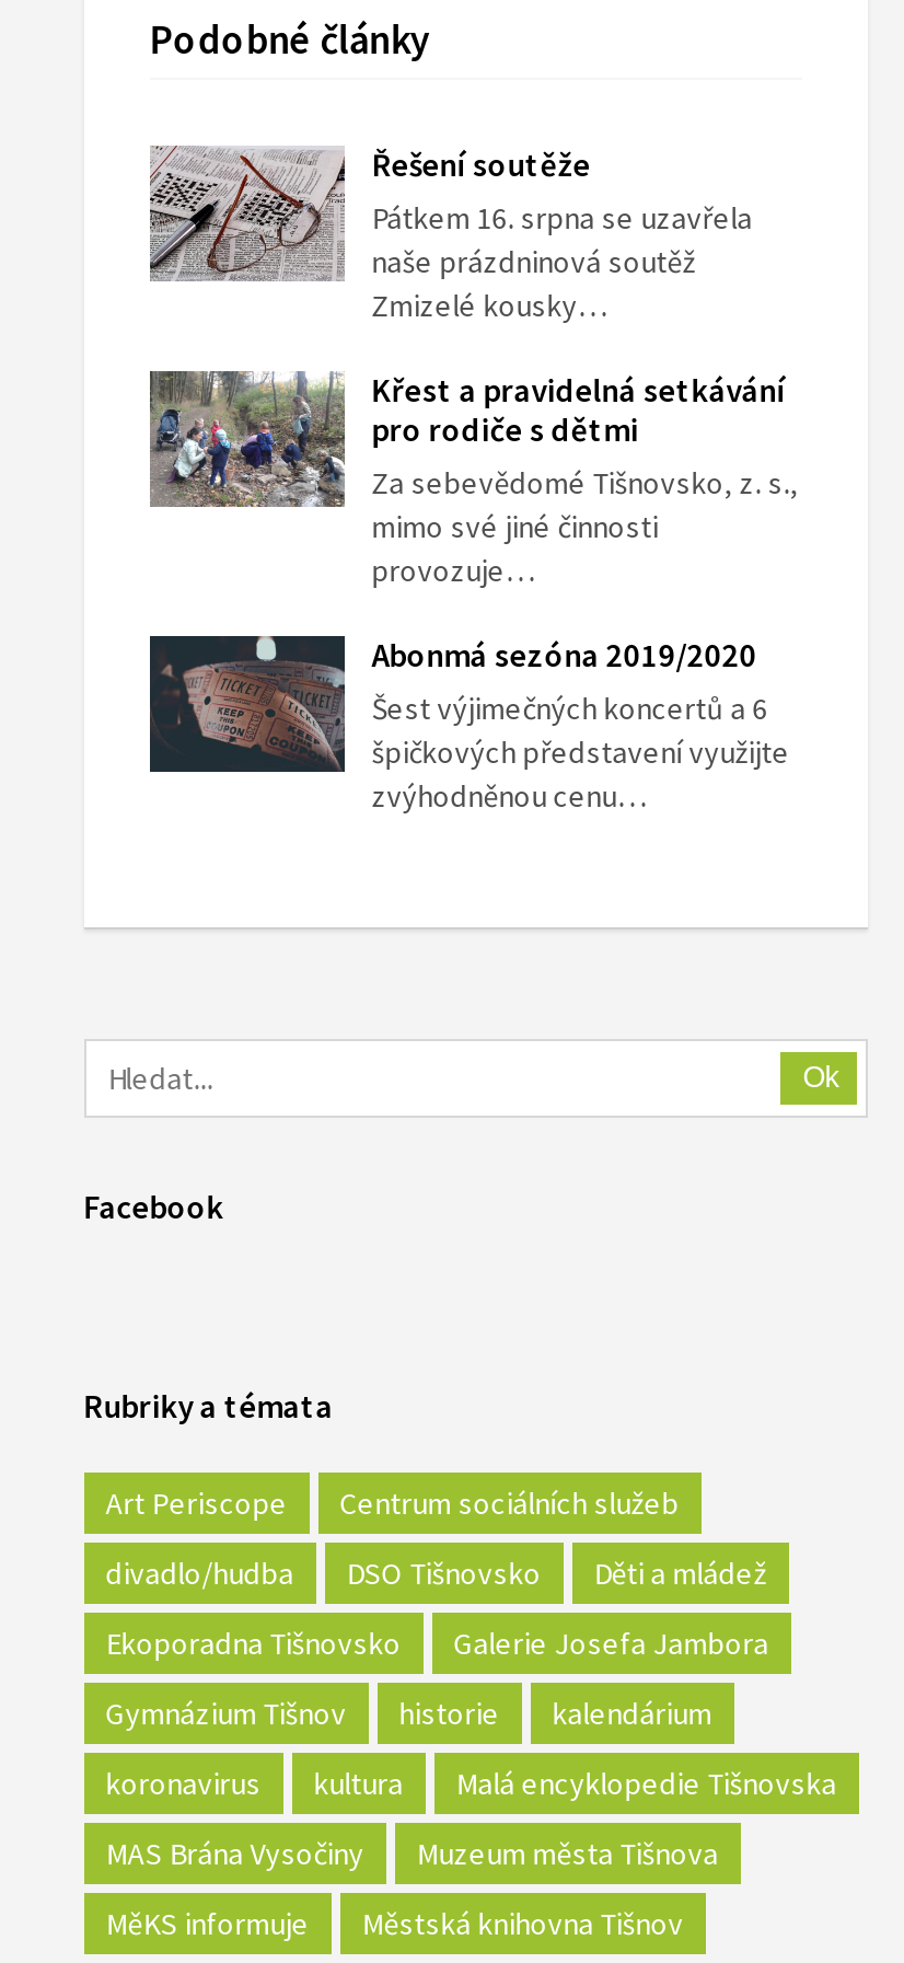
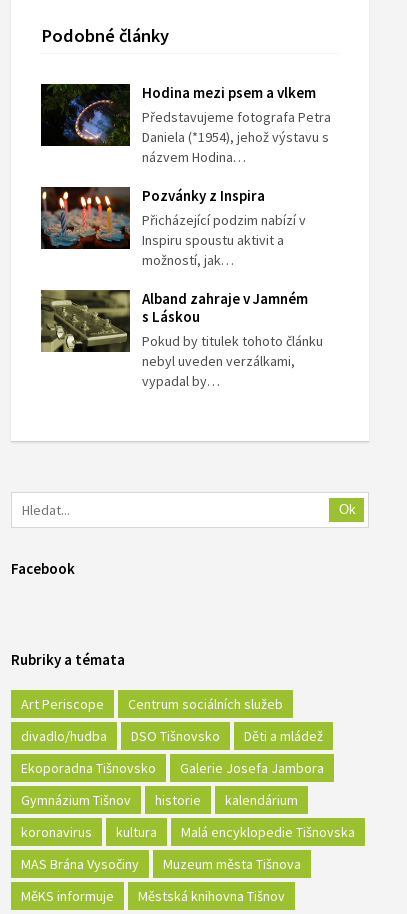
[148,144,752,325] [image] | Řešení soutěže | Pátkem 16. srpna se uzavřela | naše prázdninová soutěž | Zmizelé kousky… -> [40,83,331,166] [image] | Hodina mezi psem a vlkem | Představujeme fotografa Petra | Daniela (*1954), jehož výstavu s | názvem Hodina…
[148,369,798,590] [image] | Křest a pravidelná setkávání | pro rodiče s dětmi | Za sebevědomé Tišnovsko, z. s., | mimo své jiné činnosti | provozuje… -> [41,186,306,269] [image] | Pozvánky z Inspira | Přicházející podzim nabízí v | Inspiru spoustu aktivit a | možností, jak…
[148,597,790,816] [image] | Abonmá sezóna 2019/2020 | Šest výjimečných koncertů a 6 | špičkových představení využijte | zvýhodněnou cenu… -> [40,289,323,390] [image] | Alband zahraje v Jamném | s Láskou | Pokud by titulek tohoto článku | nebyl uveden verzálkami, | vypadal by…

